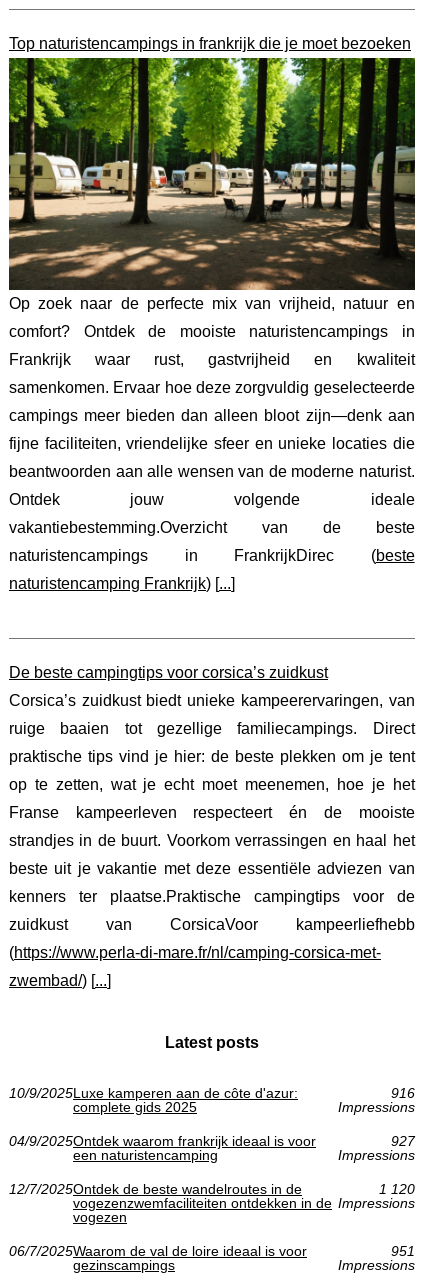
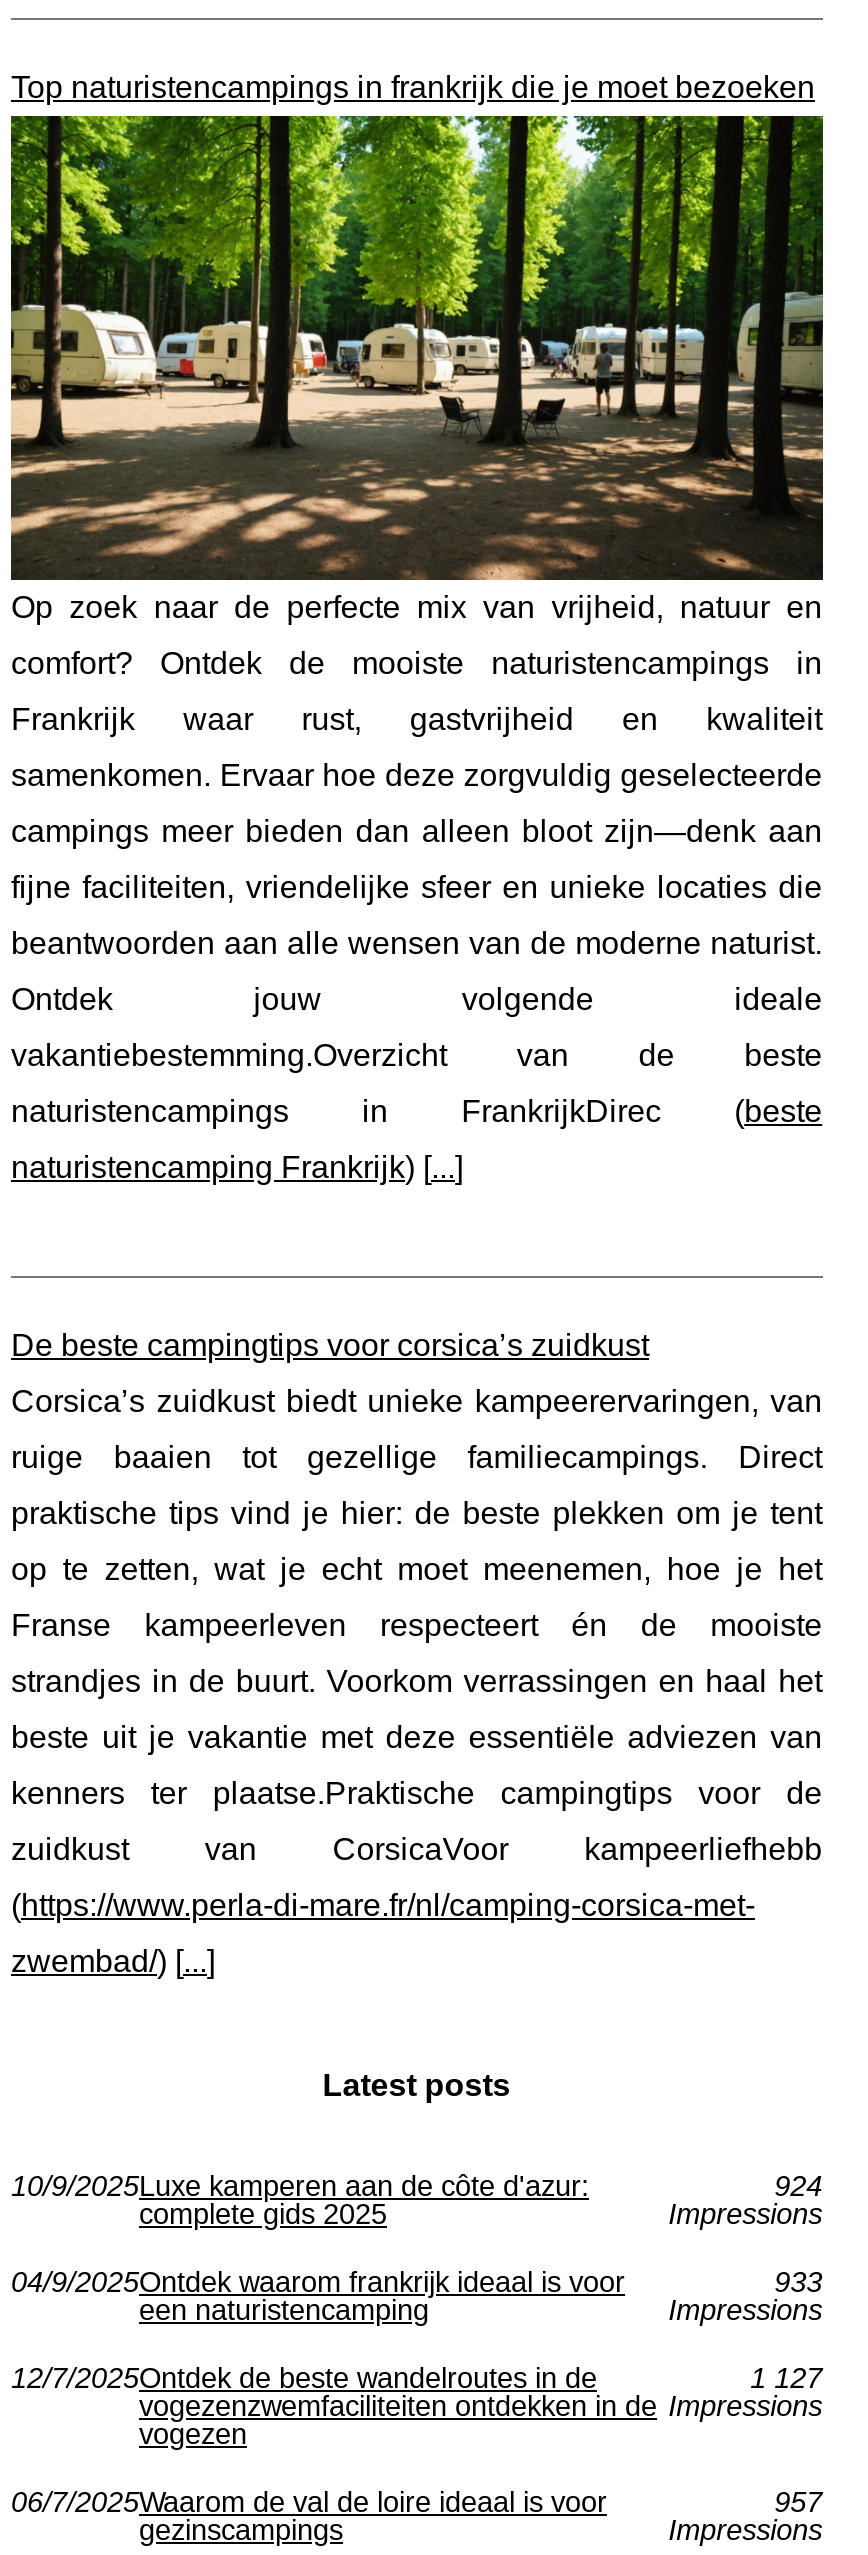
[391,1085,415,1101] 916 -> [774,2170,822,2202] 924
[391,1133,415,1149] 927 -> [774,2266,822,2298] 933
[379,1181,415,1197] 1 120 -> [750,2362,822,2394] 1 127
[391,1243,415,1259] 951 -> [774,2486,822,2518] 957

